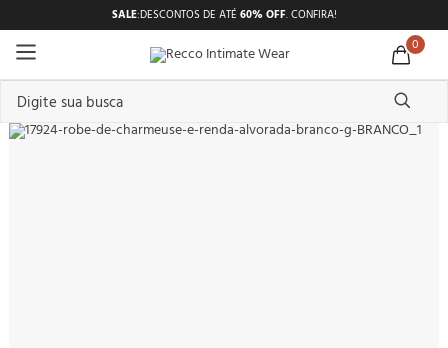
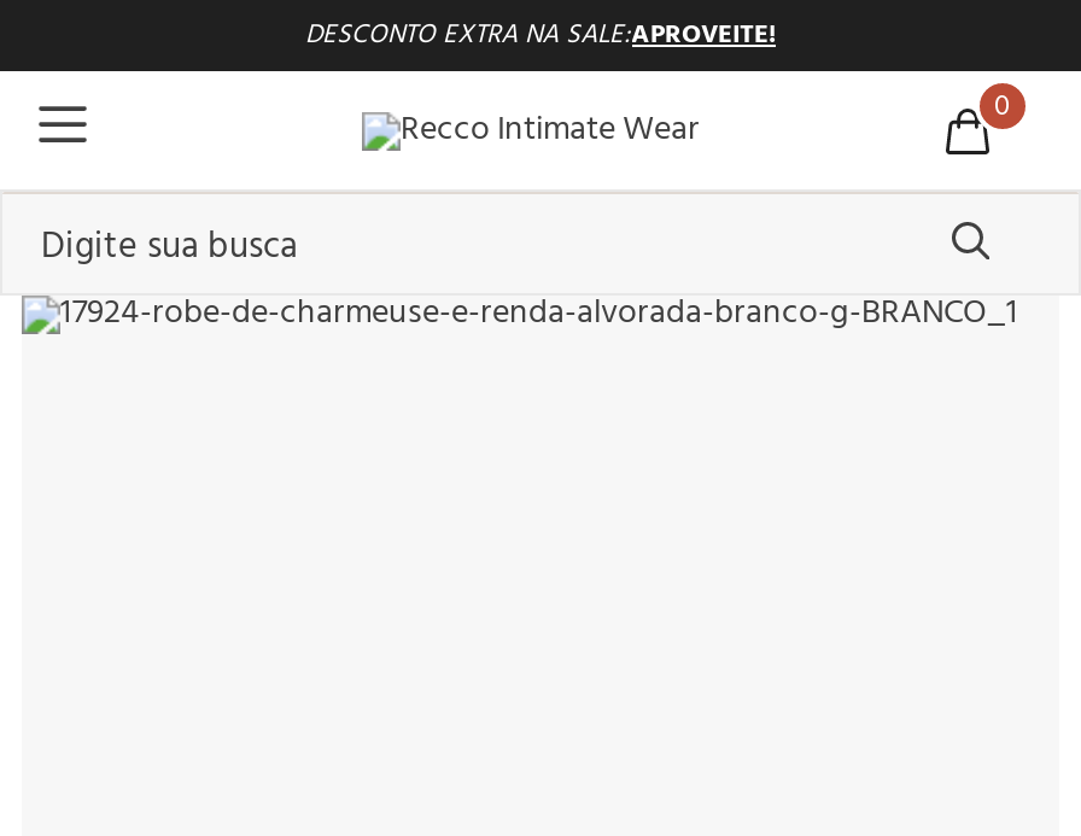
[111,6,336,24] SALE:DESCONTOS DE ATÉ 60% OFF. CONFIRA! -> [305,13,776,57] DESCONTO EXTRA NA SALE:APROVEITE!

